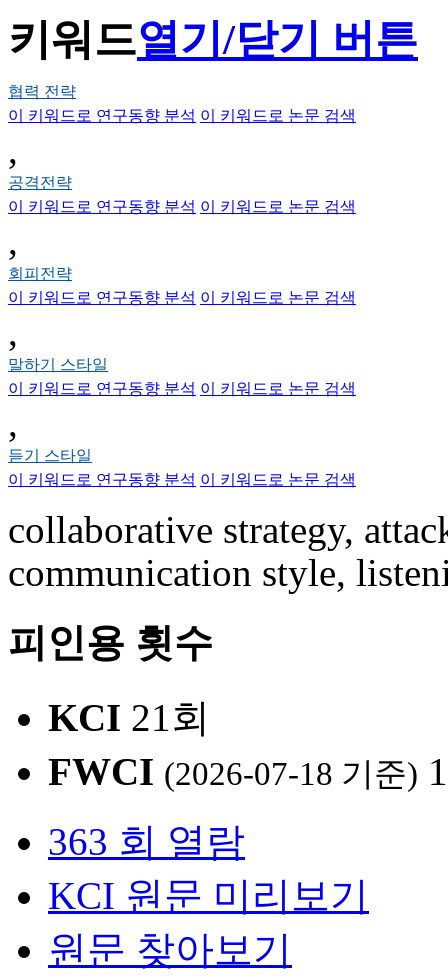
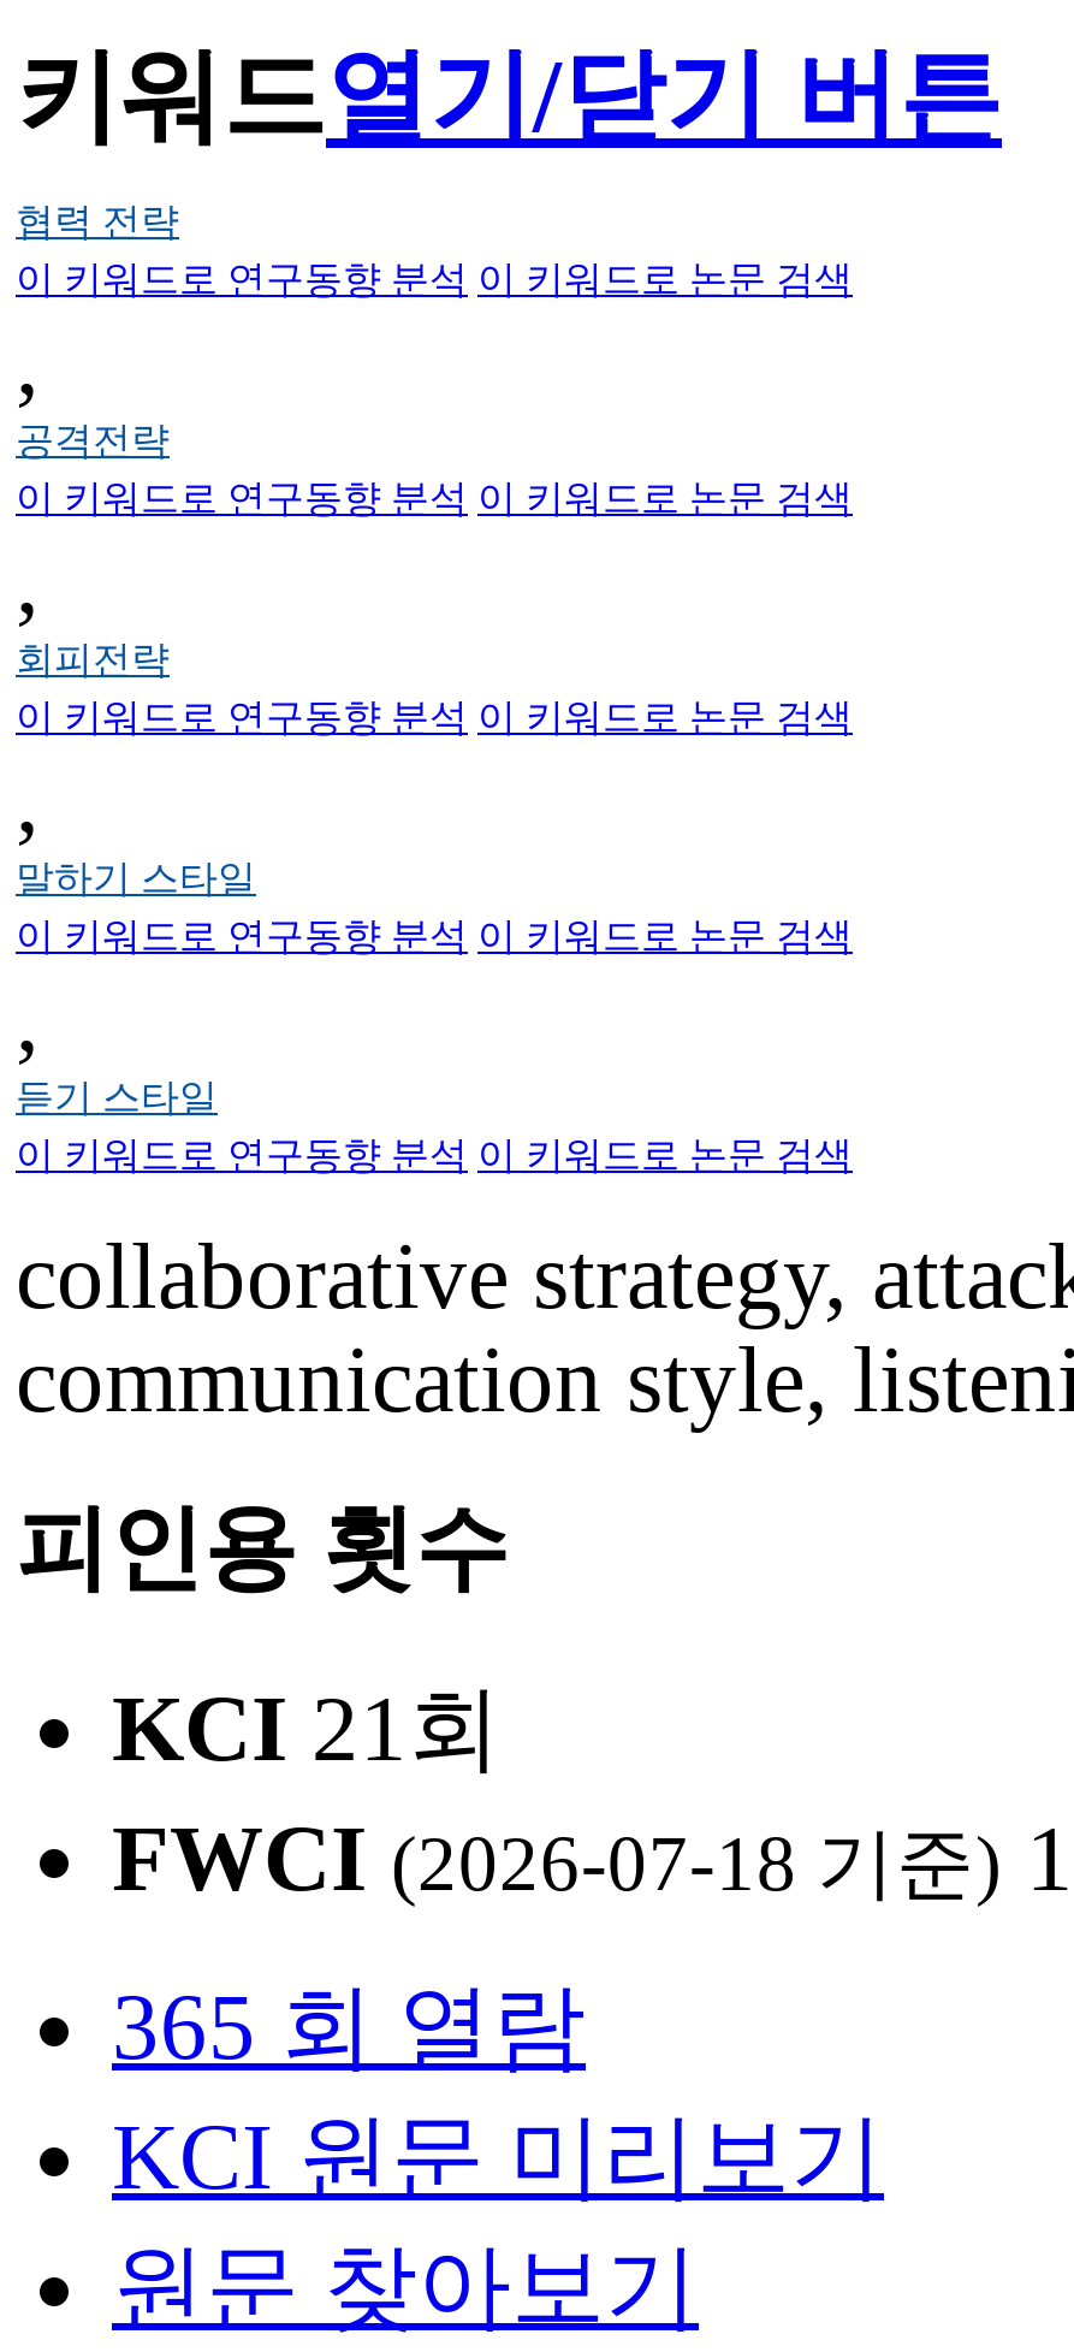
[48,820,245,863] 363 회 열람 -> [112,1974,586,2077] 365 회 열람

